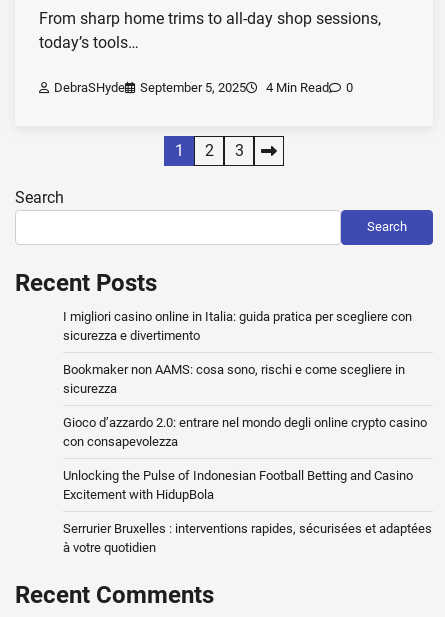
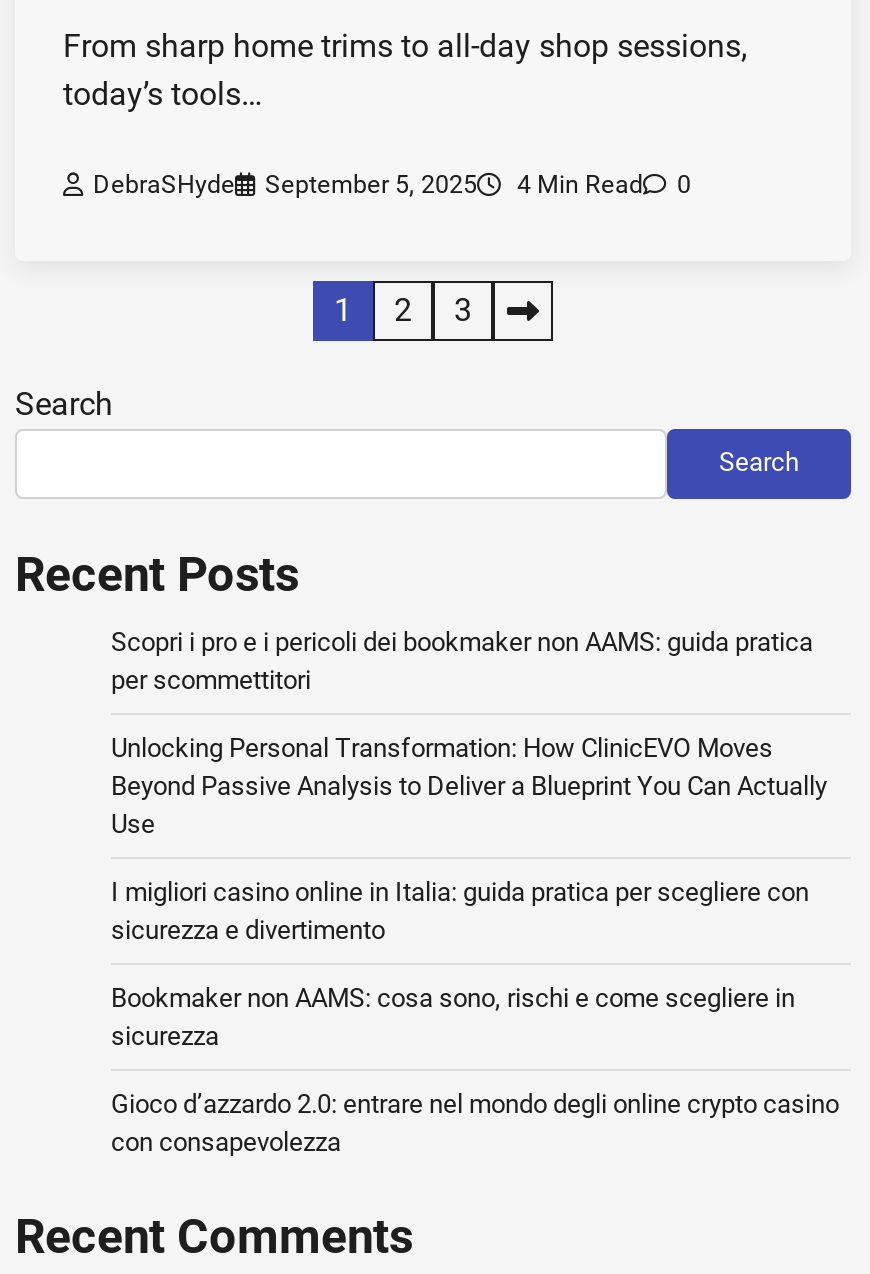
none -> [111,627,827,839] Scopri i pro e i pericoli dei bookmaker non AAMS: guida pratica | per scommettitori | Unlocking Personal Transformation: How ClinicEVO Moves | Beyond Passive Analysis to Deliver a Blueprint You Can Actually | Use
moved [63,309,427,449] -> [111,877,839,1157]: I migliori casino online in Italia: guida pratica per scegliere con | sicurezza e divertimento | Bookmaker non AAMS: cosa sono, rischi e come scegliere in | sicurezza | Gioco d’azzardo 2.0: entrare nel mondo degli online crypto casino | con consapevolezza
[63,468,432,555] Unlocking the Pulse of Indonesian Football Betting and Casino | Excitement with HidupBola | Serrurier Bruxelles : interventions rapides, sécurisées et adaptées | à votre quotidien -> none

